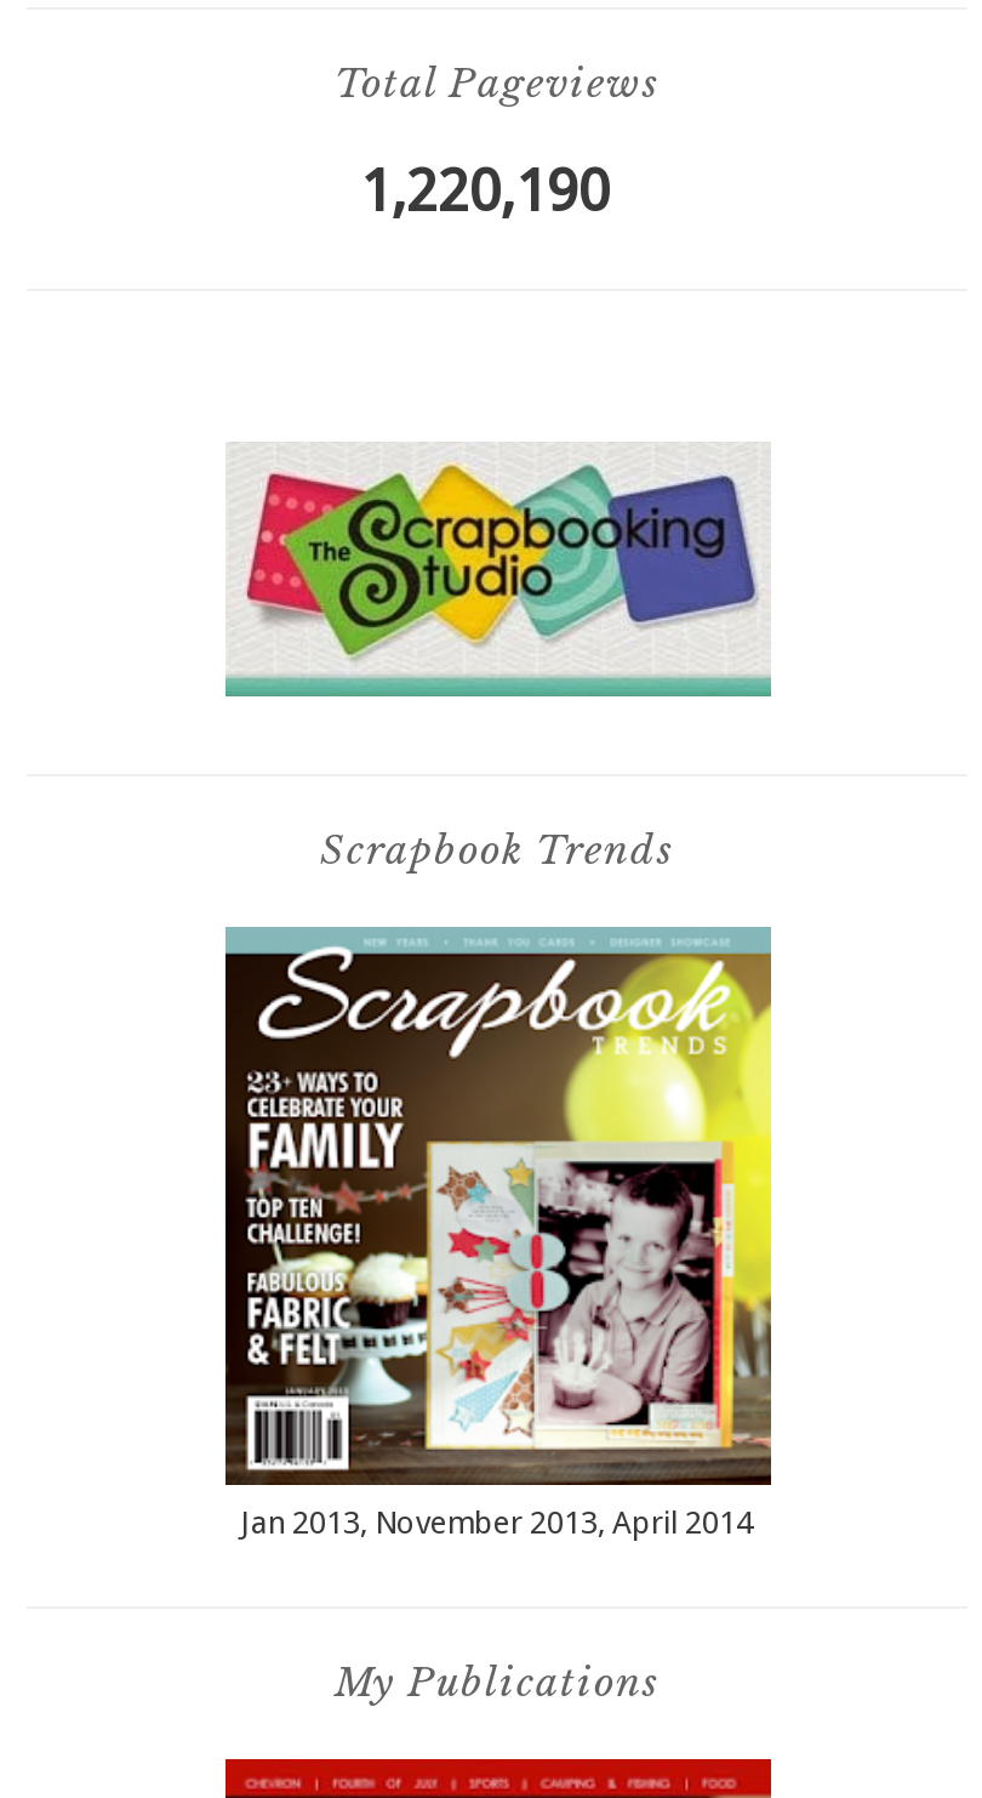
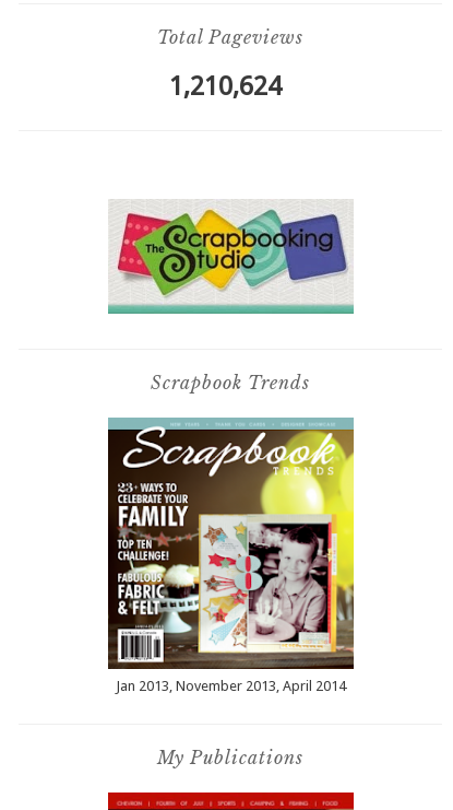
[360,157,610,225] 1,220,190 -> [169,71,281,101] 1,210,624

